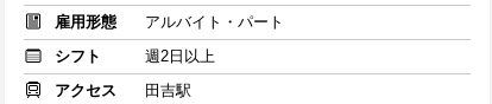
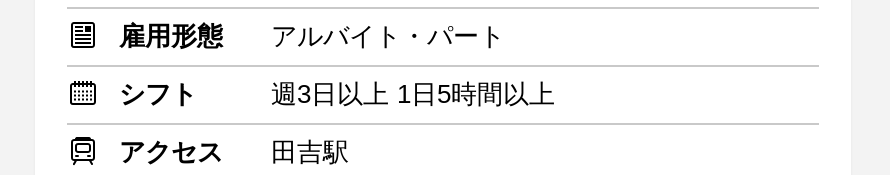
[145,47,215,65] 週2日以上 -> [271,79,555,109] 週3日以上 1日5時間以上

